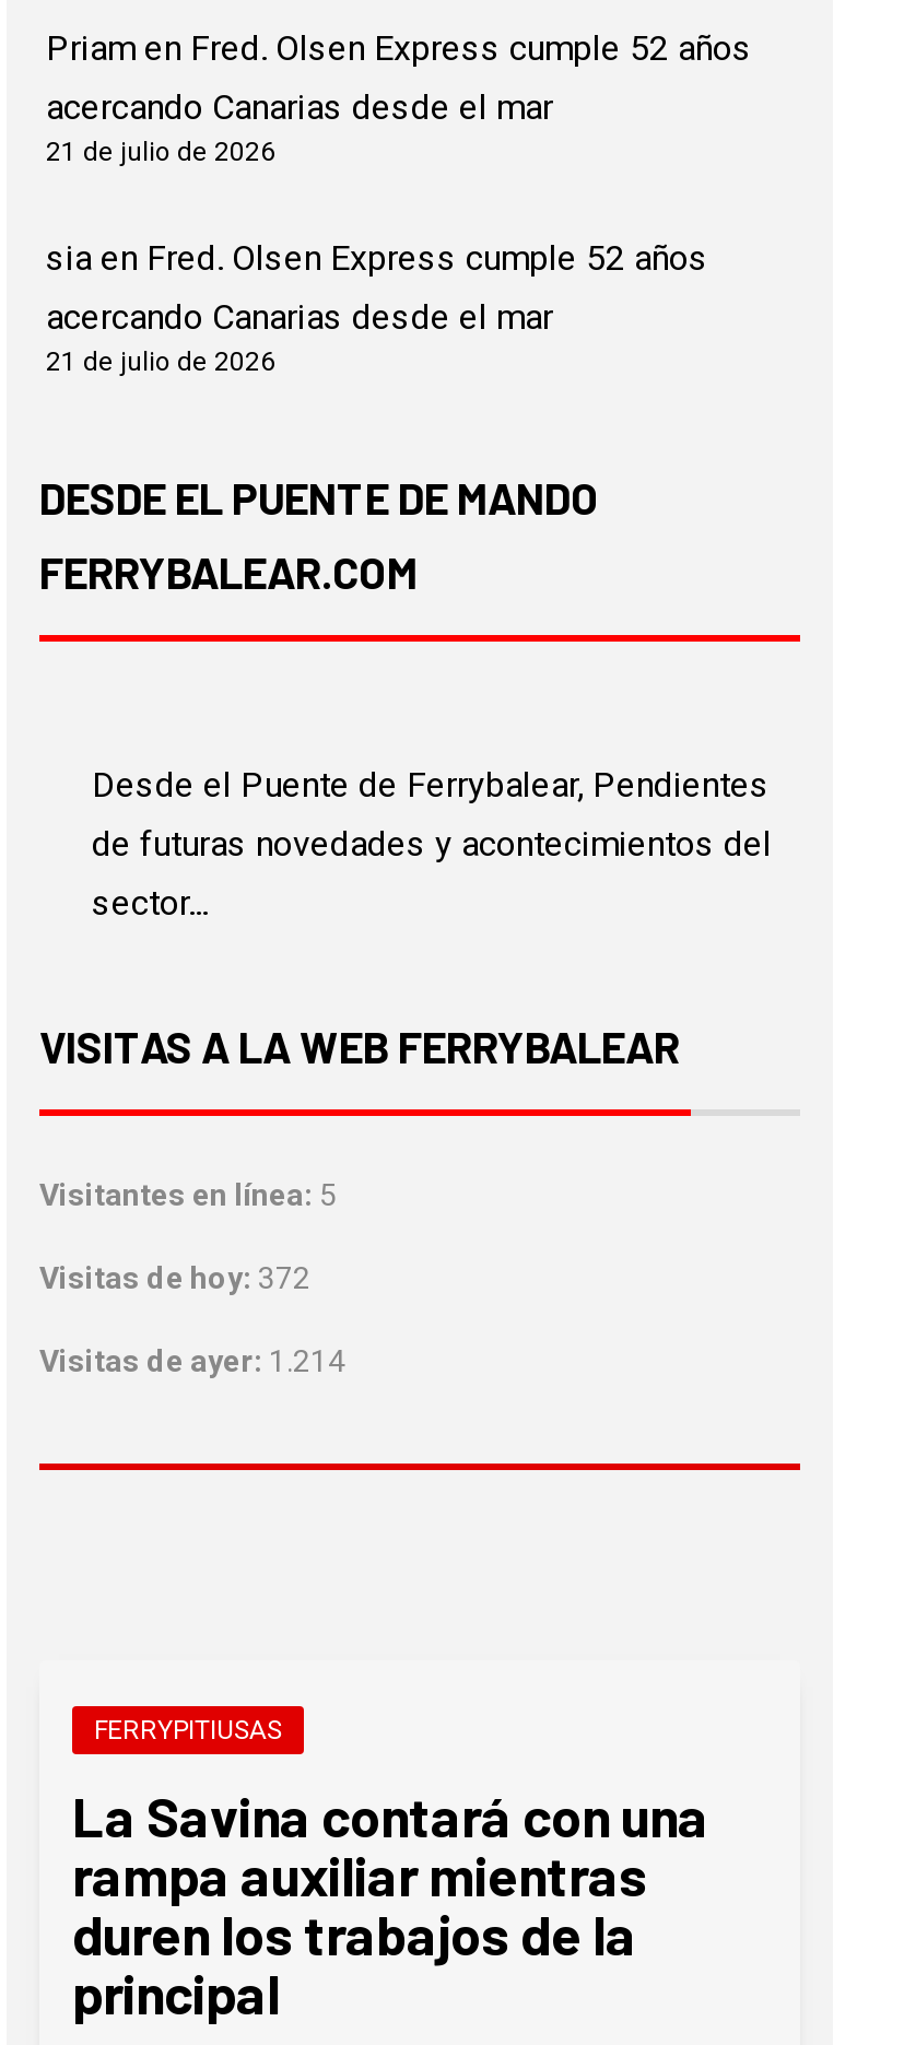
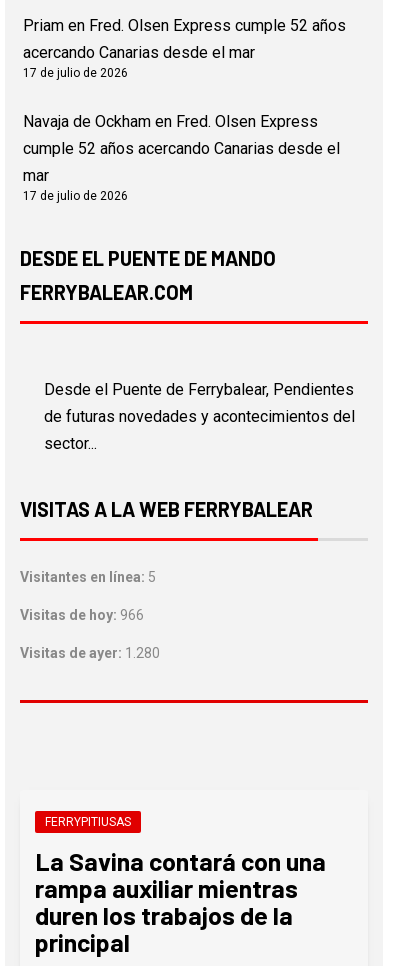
[46,137,275,168] 21 de julio de 2026 -> [23,66,128,80] 17 de julio de 2026
[46,238,708,378] sia en Fred. Olsen Express cumple 52 años | acercando Canarias desde el mar | 21 de julio de 2026 -> [23,112,340,203] Navaja de Ockham en Fred. Olsen Express | cumple 52 años acercando Canarias desde el | mar | 17 de julio de 2026
[39,1261,310,1296] Visitas de hoy: 372 -> [20,607,144,623] Visitas de hoy: 966
[39,1344,345,1379] Visitas de ayer: 1.214 -> [20,645,160,661] Visitas de ayer: 1.280

